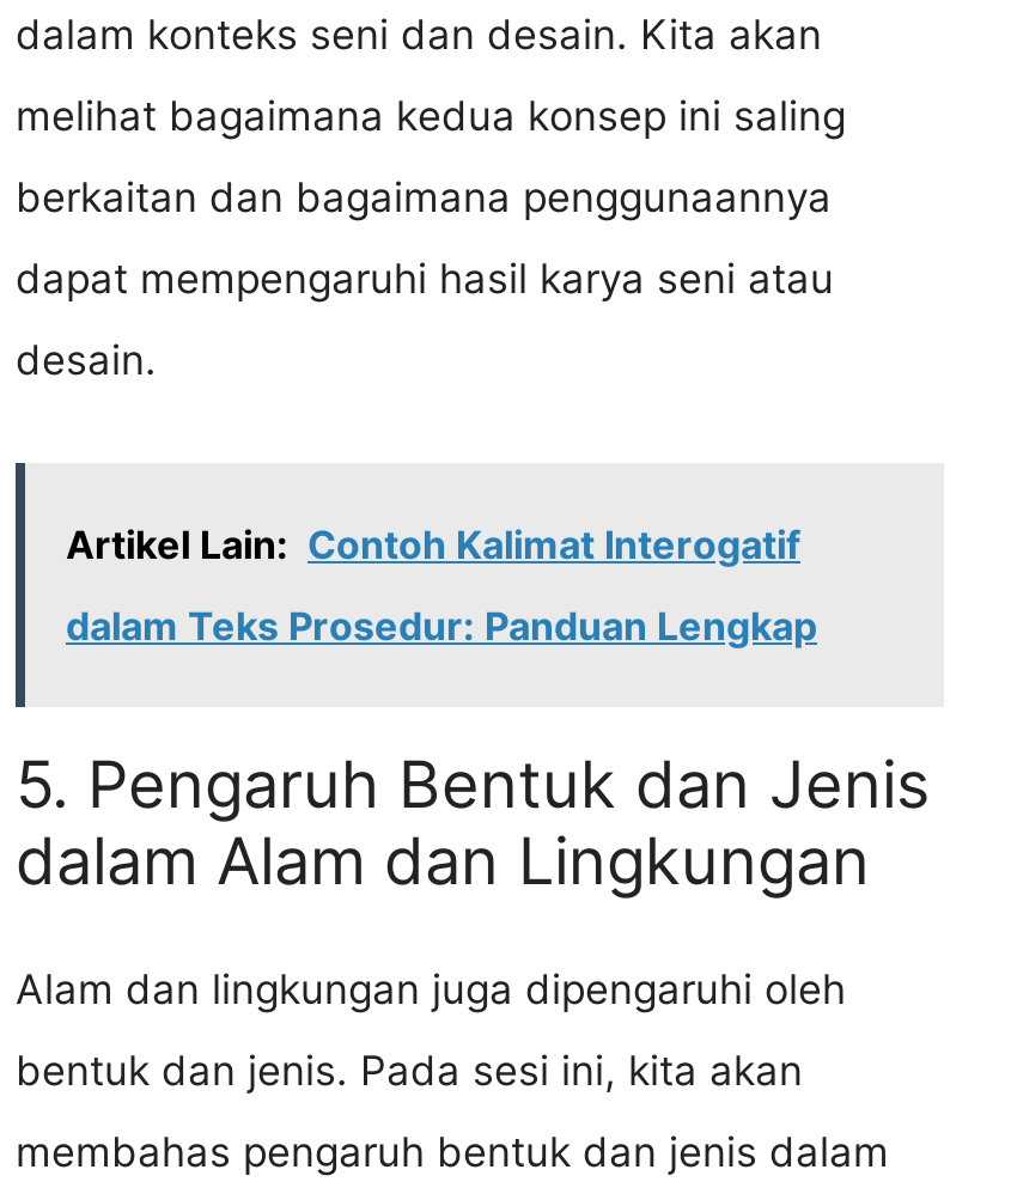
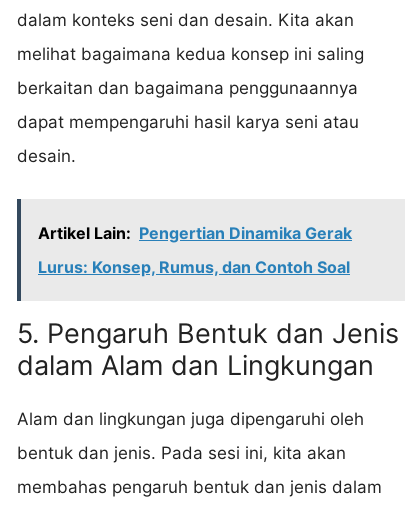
[66,519,800,567] Artikel Lain: Contoh Kalimat Interogatif -> [38,223,352,243] Artikel Lain: Pengertian Dinamika Gerak
[66,601,817,649] dalam Teks Prosedur: Panduan Lengkap -> [38,257,350,277] Lurus: Konsep, Rumus, dan Contoh Soal

